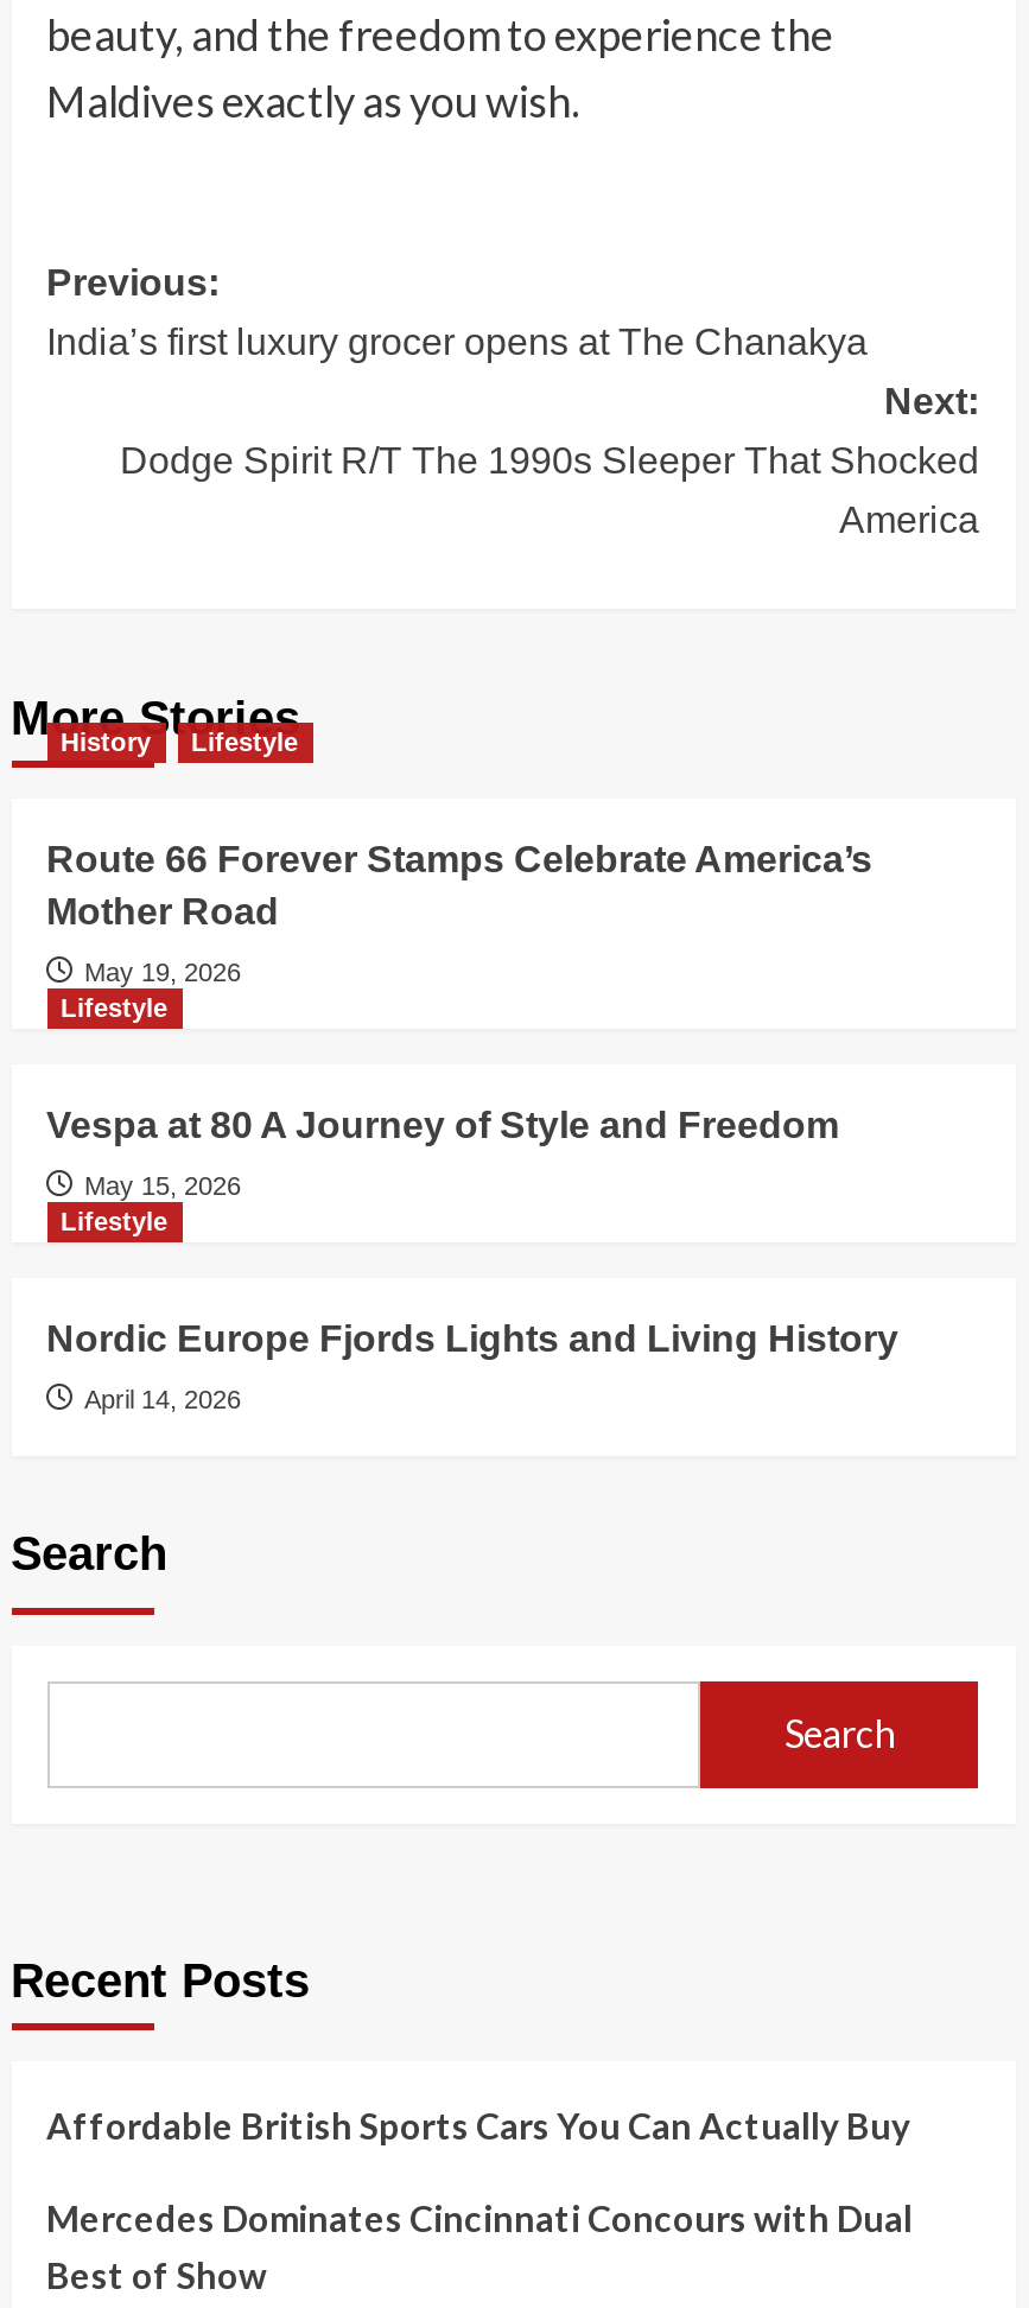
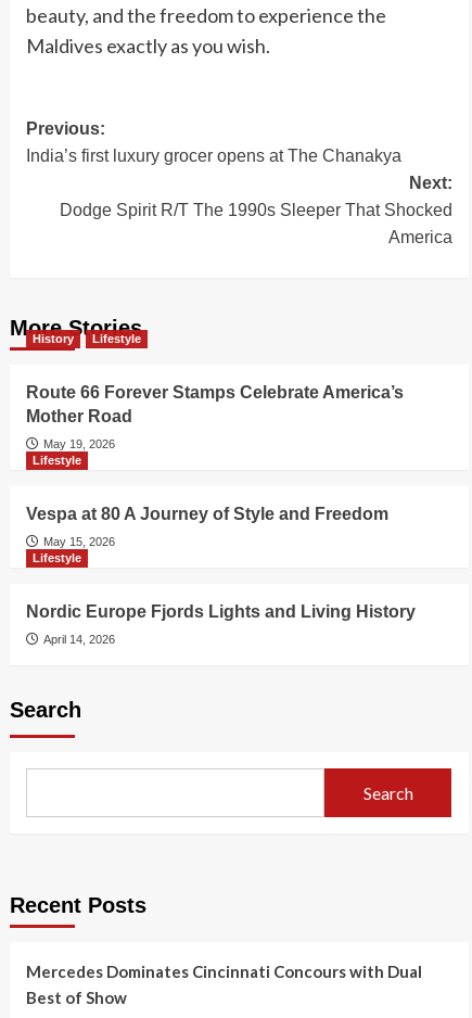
[46,2103,910,2146] Affordable British Sports Cars You Can Actually Buy -> none

